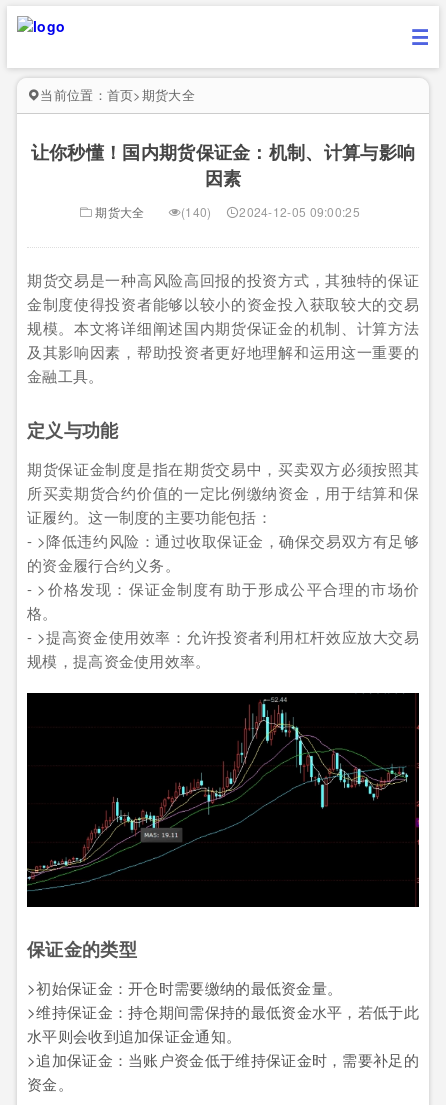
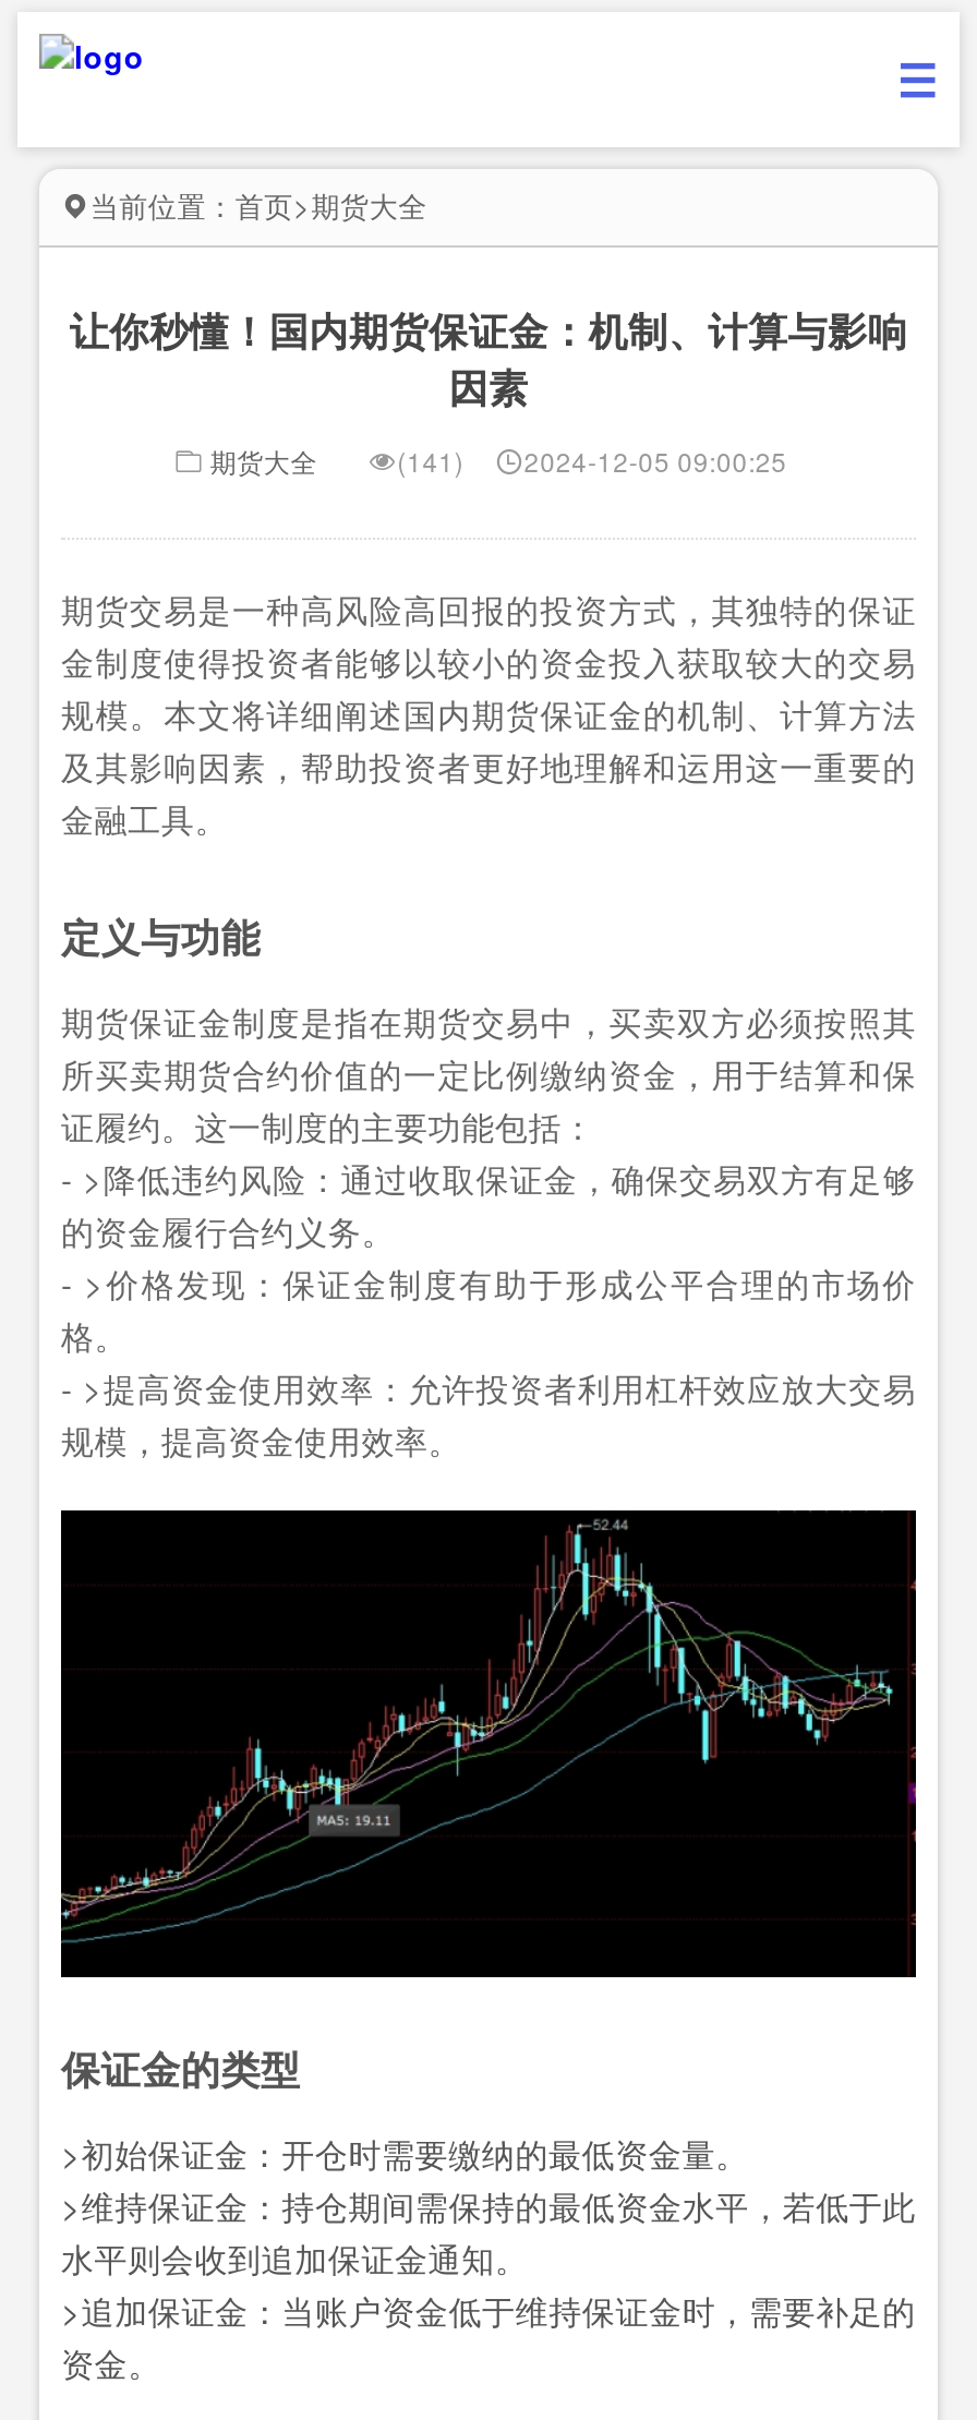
[181,203,360,220] (140) 2024-12-05 09:00:25 -> [397,442,787,479] (141) 2024-12-05 09:00:25

